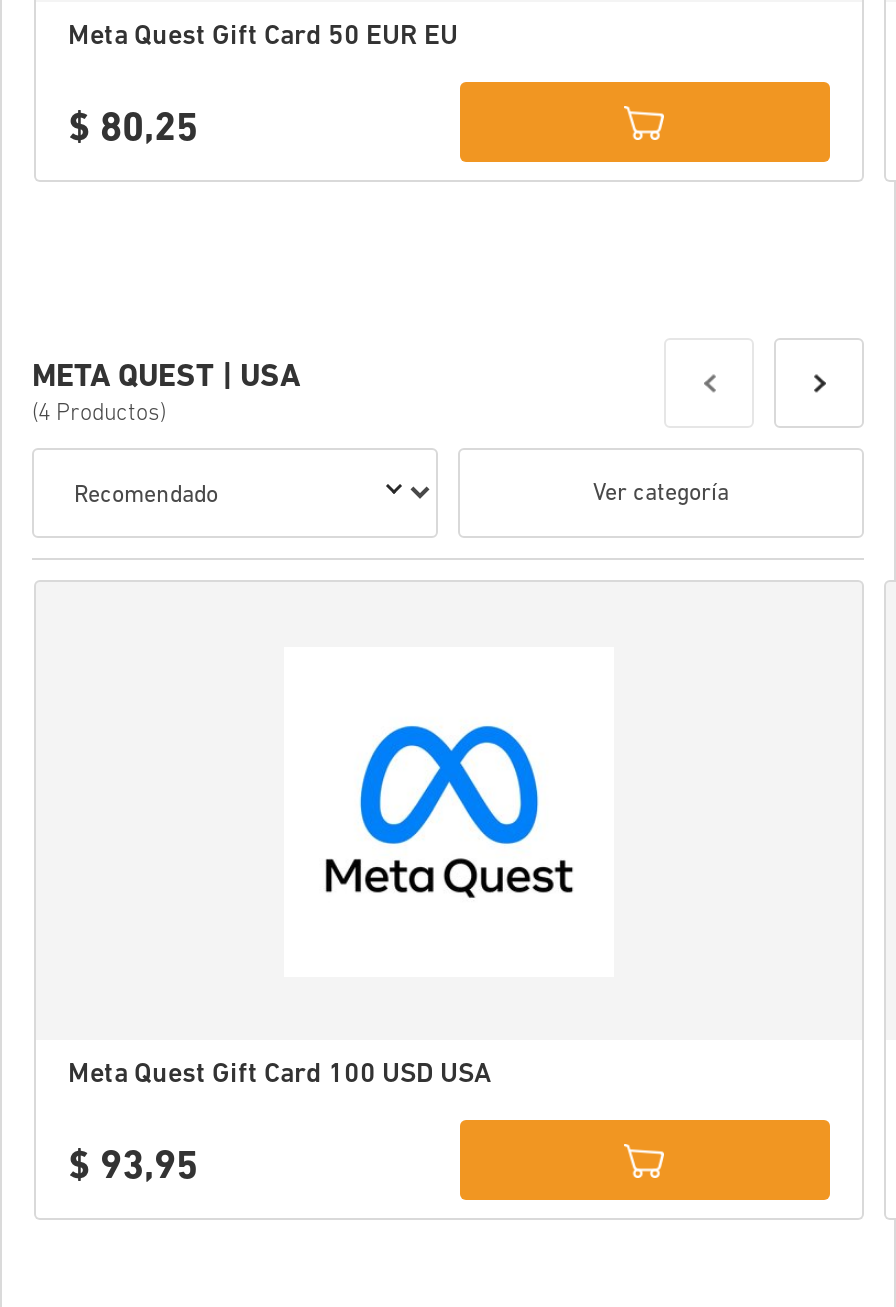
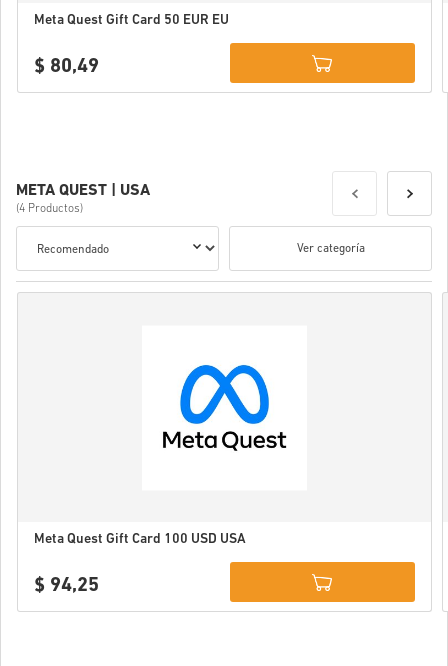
[68,110,198,150] $ 80,25 -> [34,57,99,77] $ 80,49
[68,1148,198,1188] $ 93,95 -> [34,576,99,596] $ 94,25

